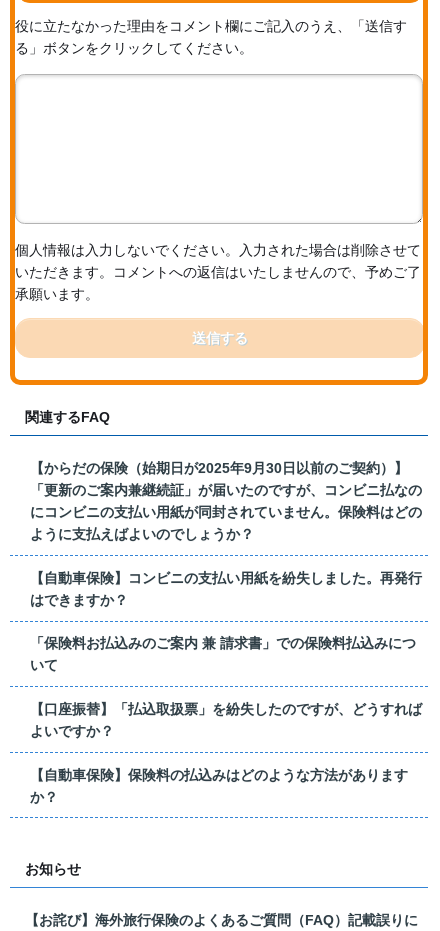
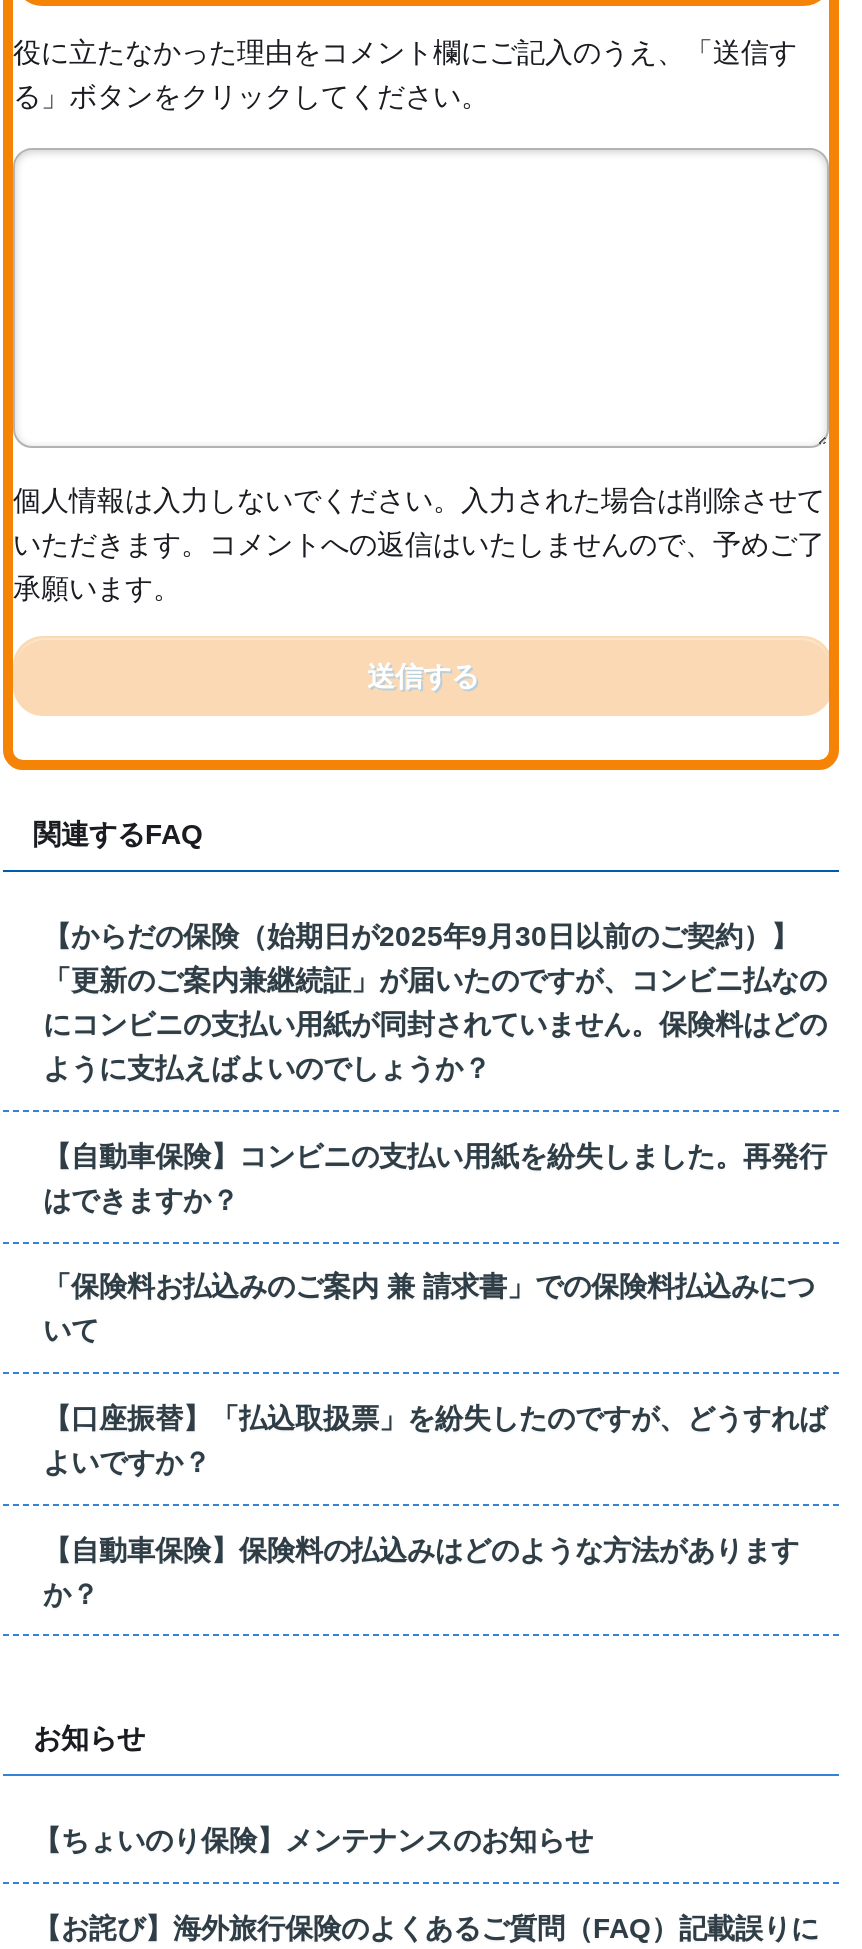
none -> [33,1824,593,1856] 【ちょいのり保険】メンテナンスのお知らせ

